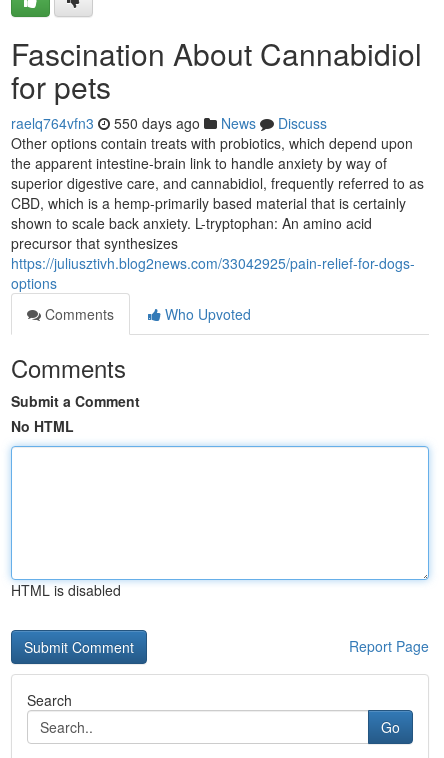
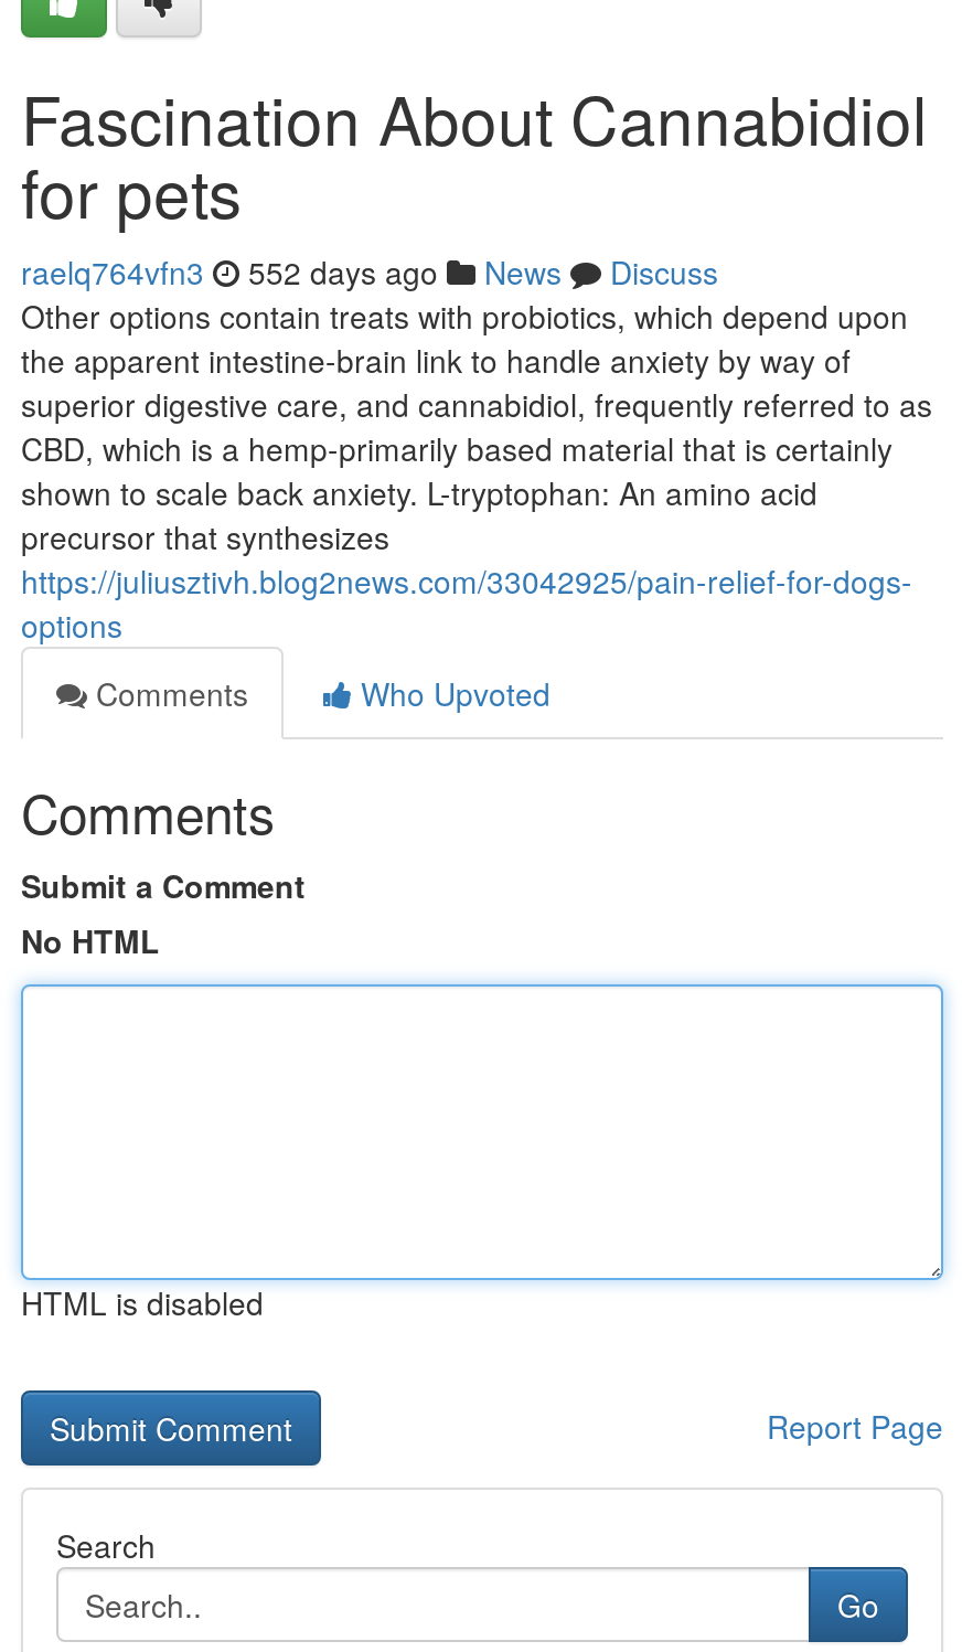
[11,113,327,133] raelq764vfn3 550 days ago News Discuss -> [21,249,718,294] raelq764vfn3 552 days ago News Discuss

